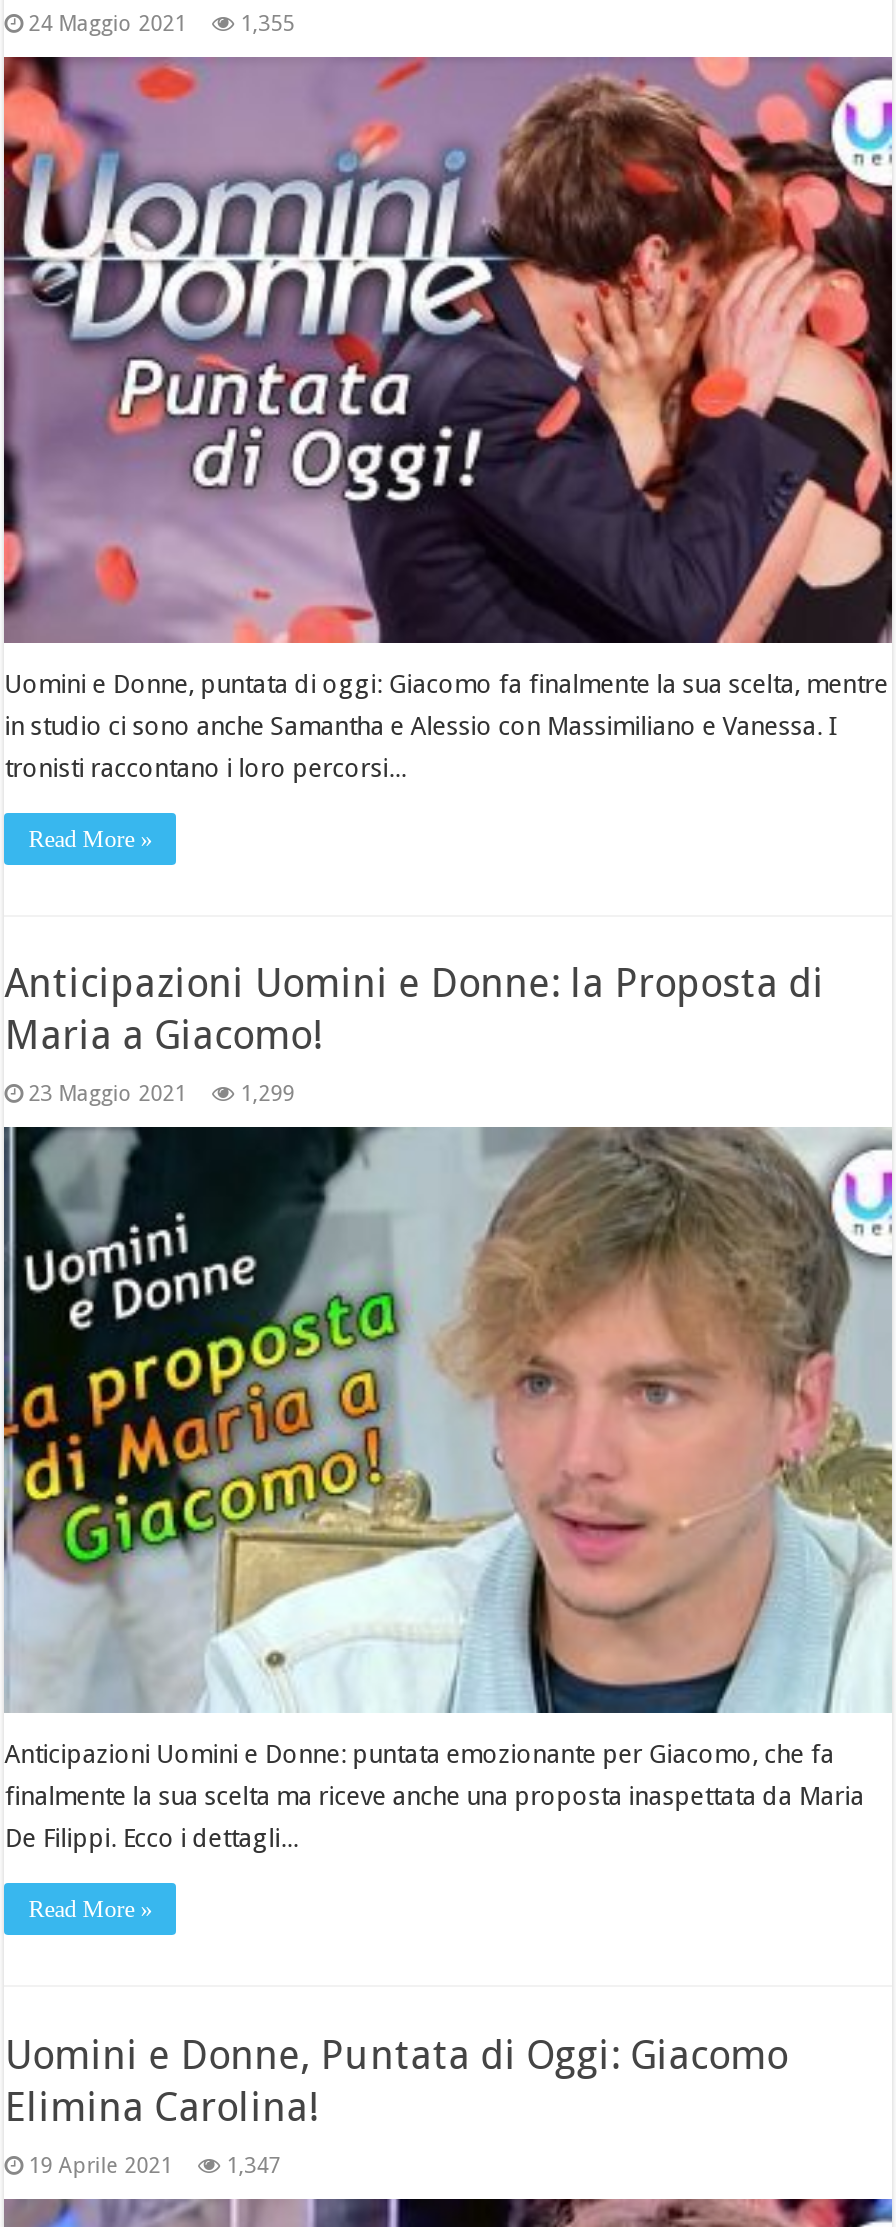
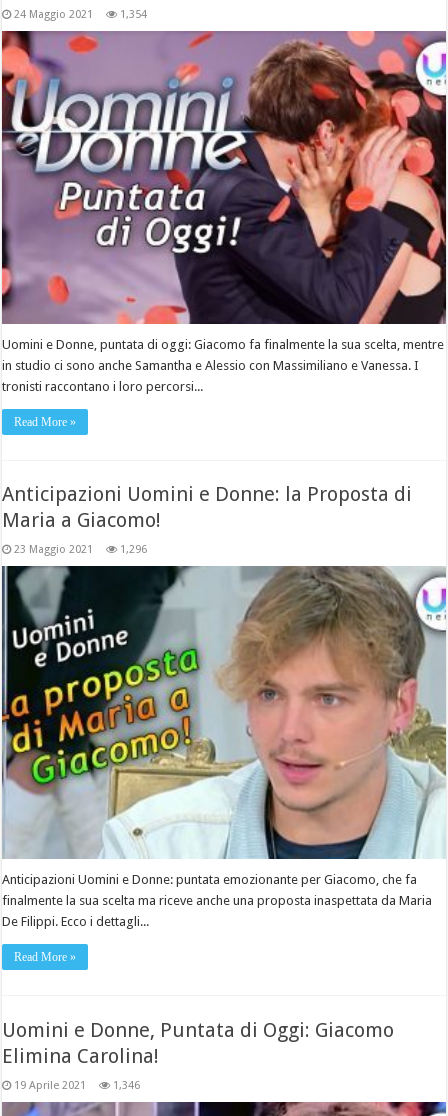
[240,11,294,37] 1,355 -> [120,8,147,21] 1,354
[240,1081,294,1107] 1,299 -> [120,543,147,556] 1,296
[226,2153,280,2179] 1,347 -> [113,1079,140,1092] 1,346

